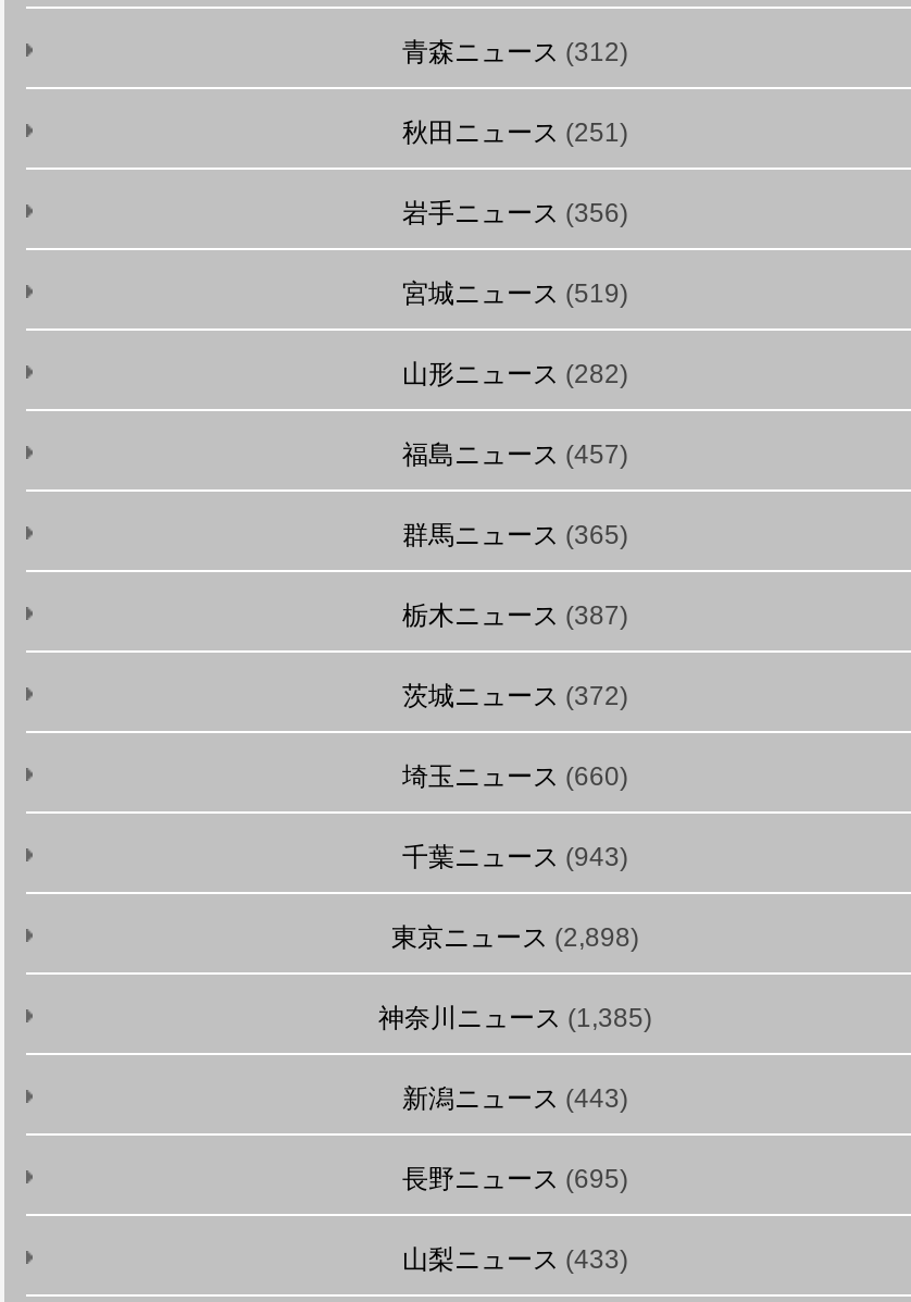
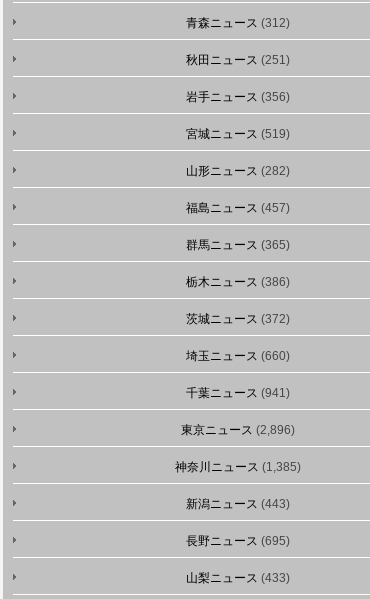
[402,600,628,631] 栃木ニュース(387) -> [186,275,290,289] 栃木ニュース(386)
[402,842,628,872] 千葉ニュース(943) -> [186,386,290,400] 千葉ニュース(941)
[391,922,639,953] 東京ニュース(2,898) -> [181,423,295,437] 東京ニュース(2,896)

